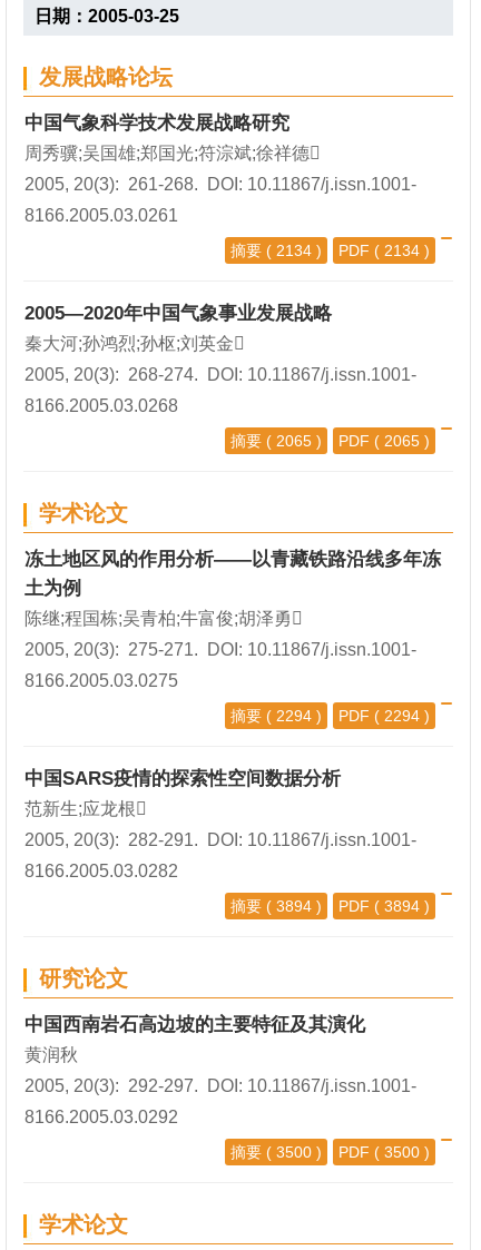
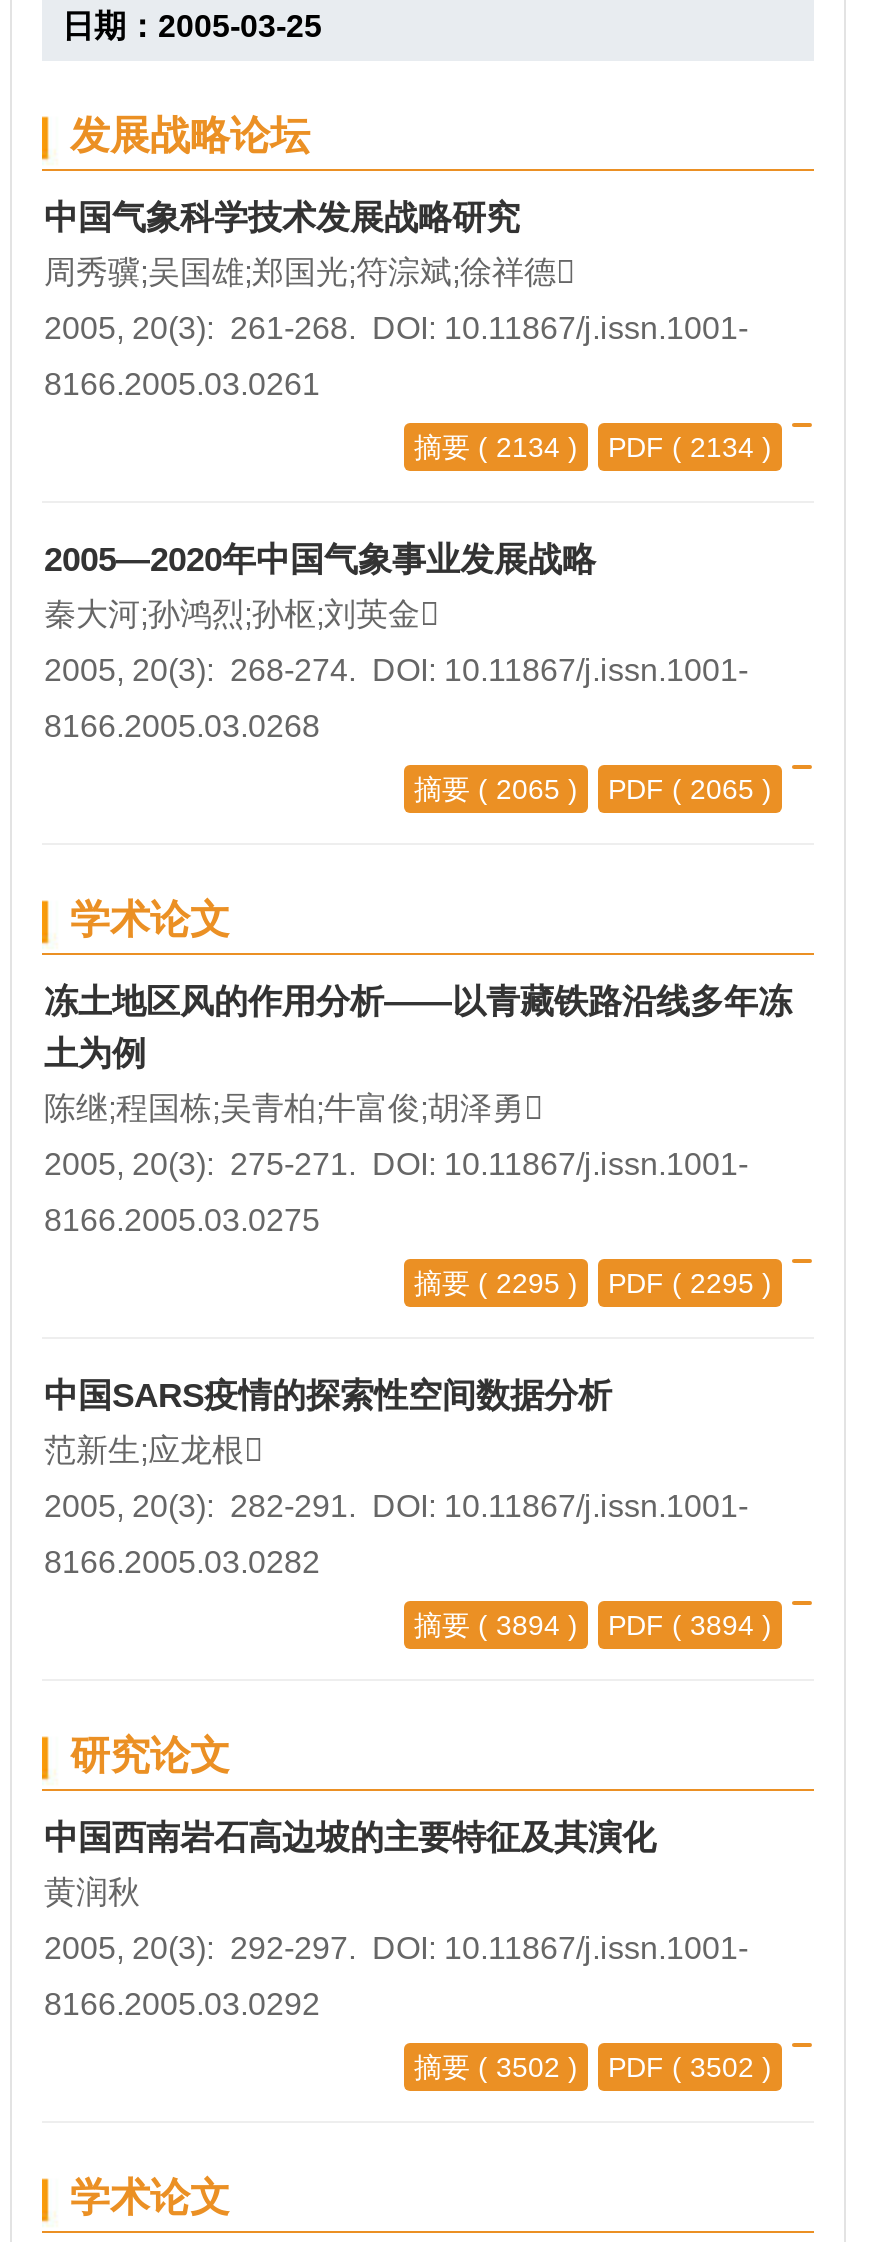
[230,707,322,725] 摘要( 2294 ) -> [414,1267,578,1299] 摘要( 2295 )
[338,707,430,725] PDF ( 2294 ) -> [608,1267,772,1299] PDF ( 2295 )
[230,1143,322,1161] 摘要( 3500 ) -> [414,2051,578,2083] 摘要( 3502 )
[338,1143,430,1161] PDF ( 3500 ) -> [608,2051,772,2083] PDF ( 3502 )

